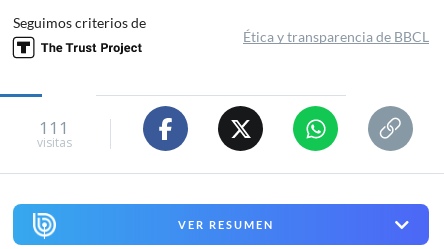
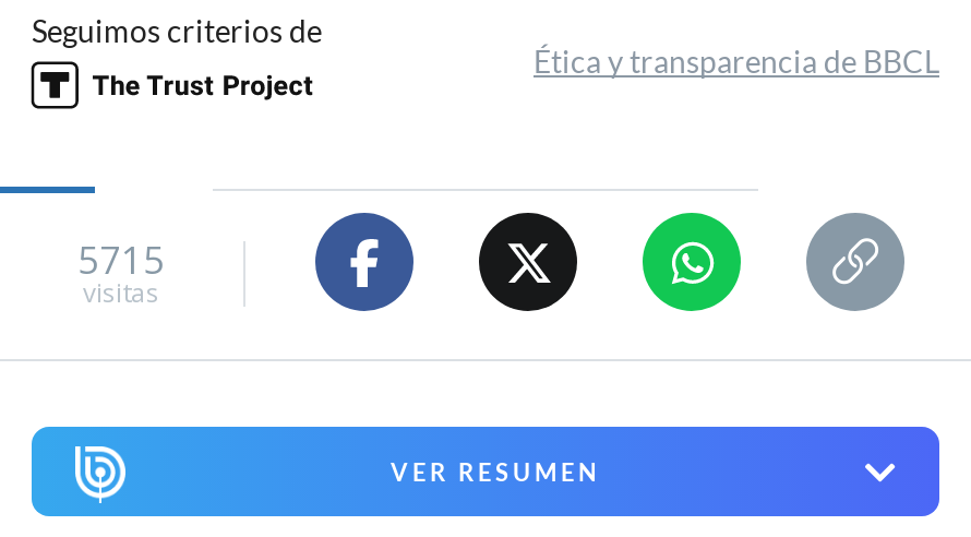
[39,116,69,139] 111 -> [77,235,165,285] 5715

